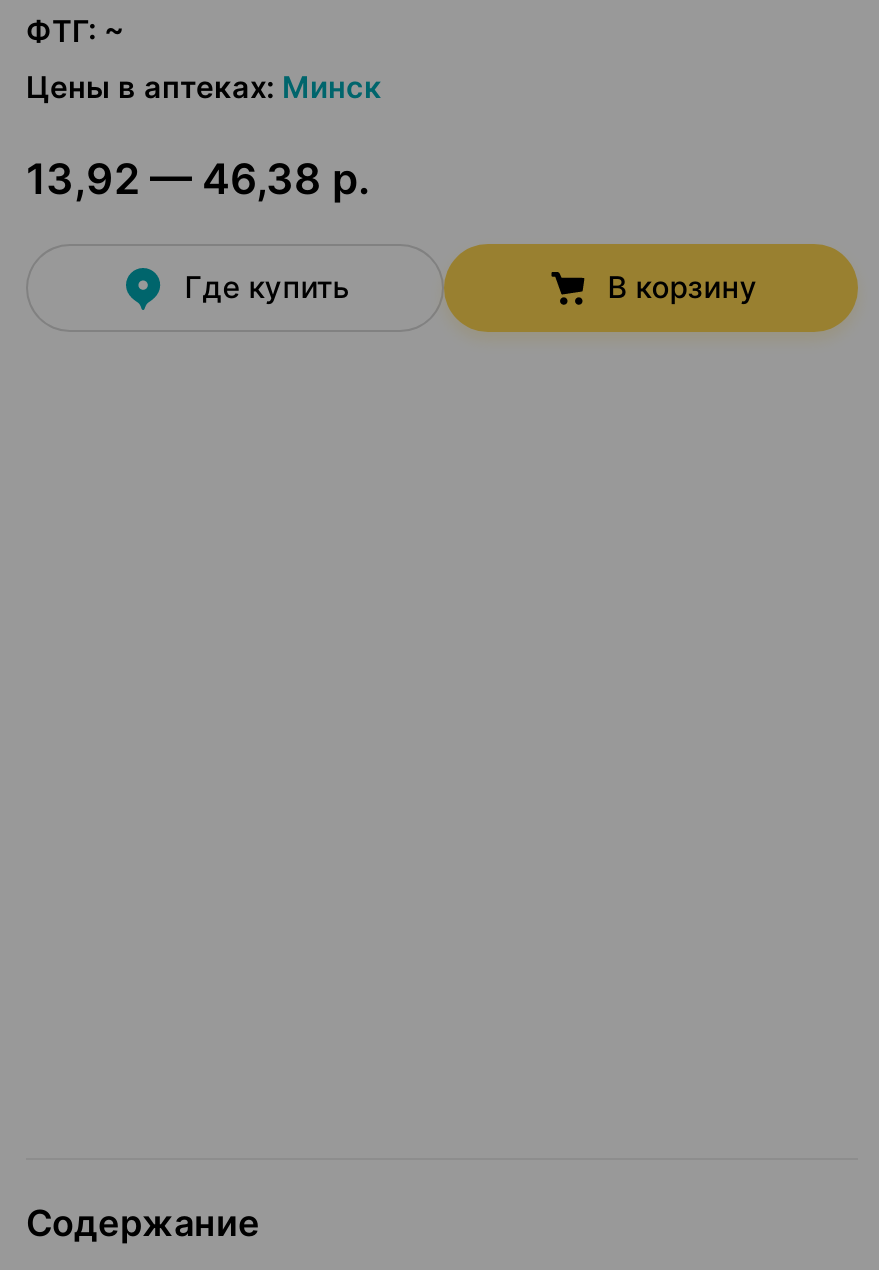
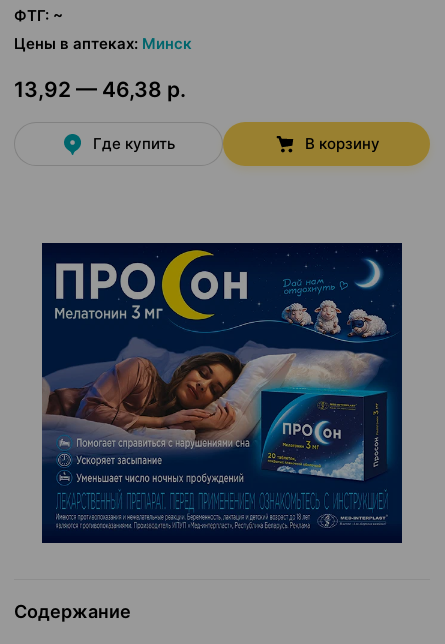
none -> [41,242,403,544] [image]

